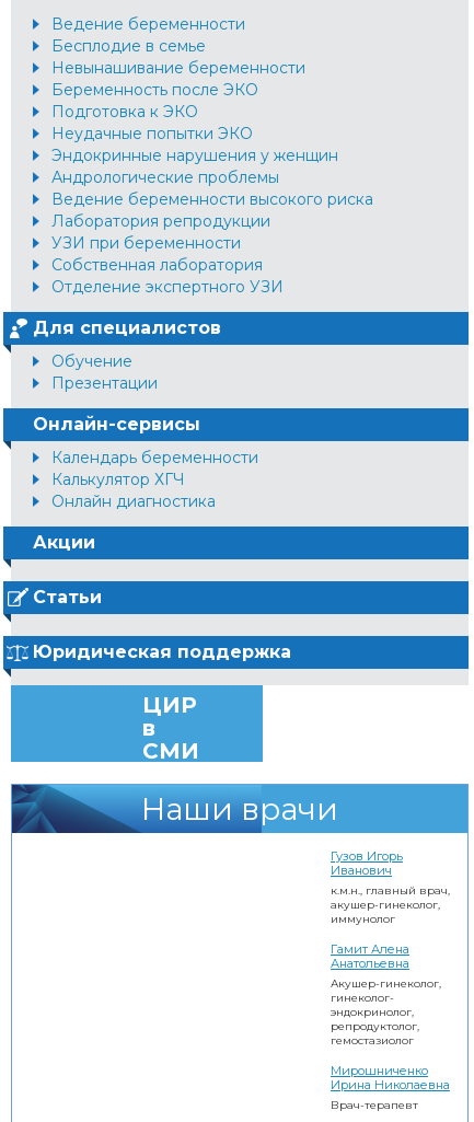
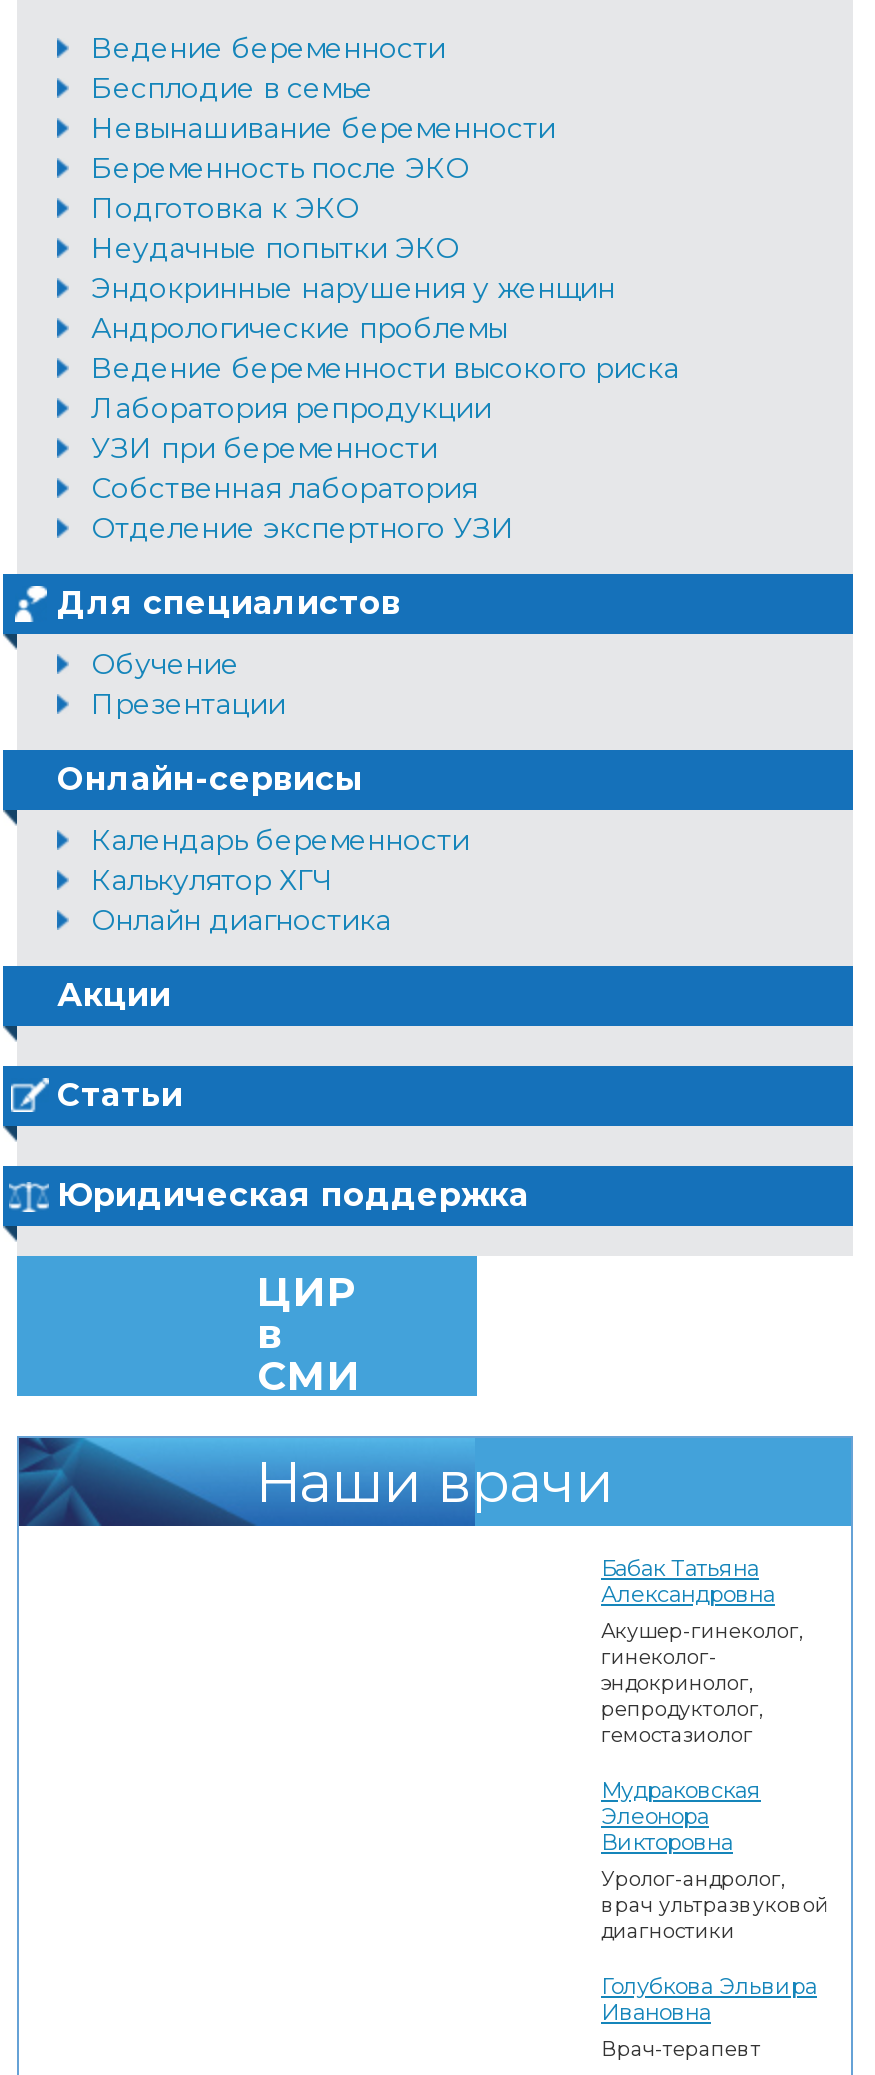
[331,848,450,971] Гузов Игорь | Иванович | к.м.н., главный врач, | акушер-гинеколог, | иммунолог | Гамит Алена | Анатольевна -> [601,1554,775,1608] Бабак Татьяна | Александровна
moved [331,976,441,1048] -> [601,1618,803,1748]: Акушер-гинеколог, | гинеколог- | эндокринолог, | репродуктолог, | гемостазиолог
[331,1063,450,1092] Мирошниченко | Ирина Николаевна -> [601,1776,829,2026] Мудраковская | Элеонора | Викторовна | Уролог-андролог, | врач ультразвуковой | диагностики | Голубкова Эльвира | Ивановна

